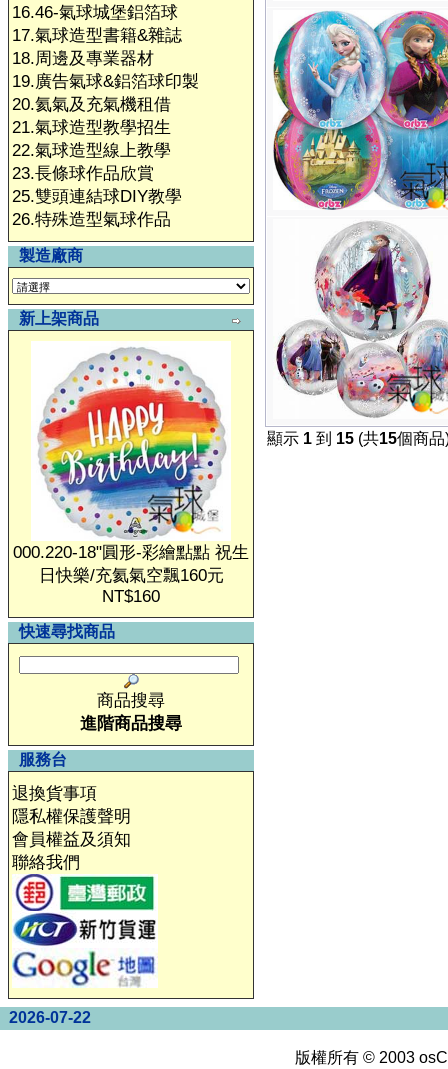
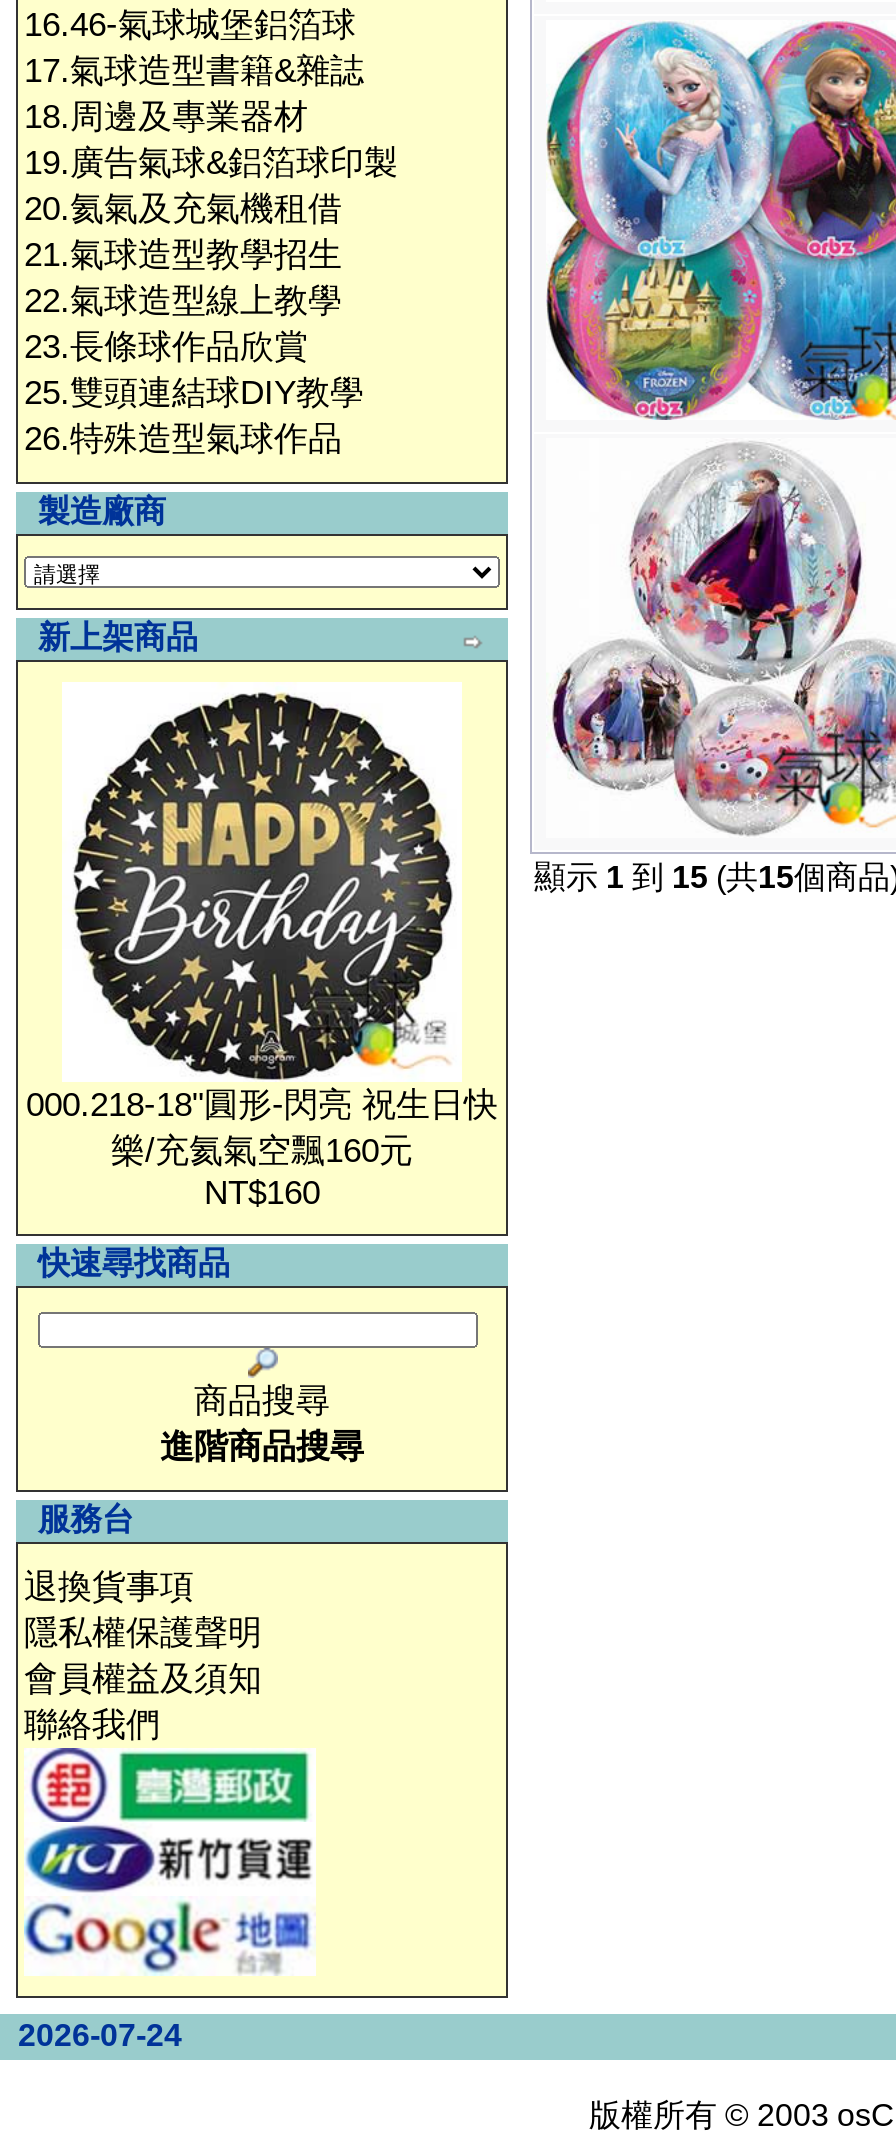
[13,347,249,585] [image] | 000.220-18"圓形-彩繪點點 祝生 | 日快樂/充氦氣空飄160元 -> [26,692,498,1170] [image] | 000.218-18"圓形-閃亮 祝生日快 | 樂/充氦氣空飄160元
[1,1009,99,1026] 2026-07-22 -> [2,2018,198,2052] 2026-07-24

